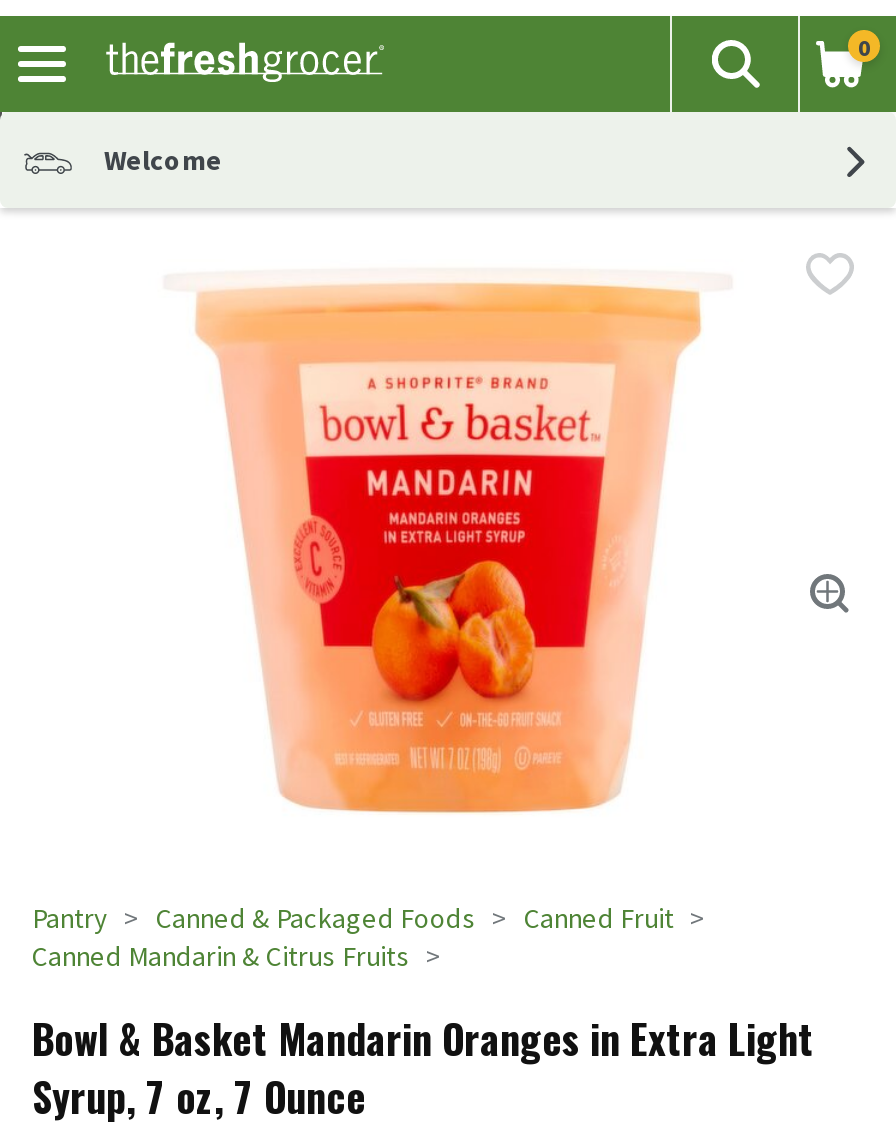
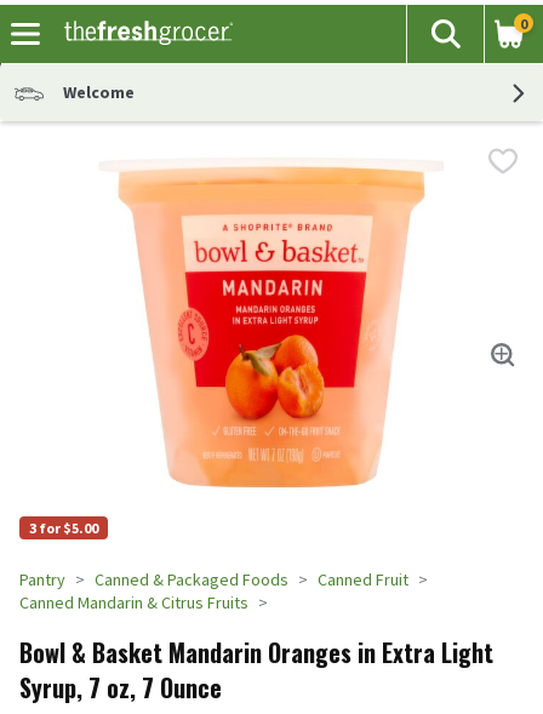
none -> [29,519,98,537] 3 for $5.00

